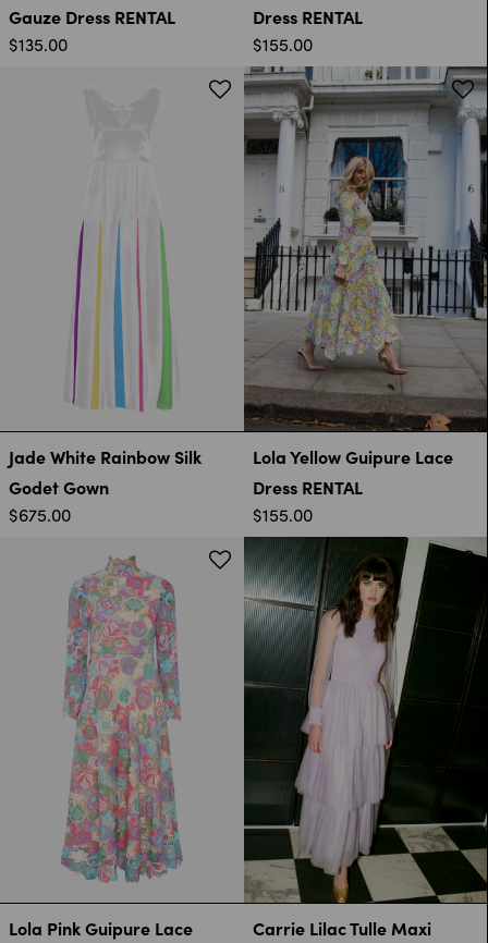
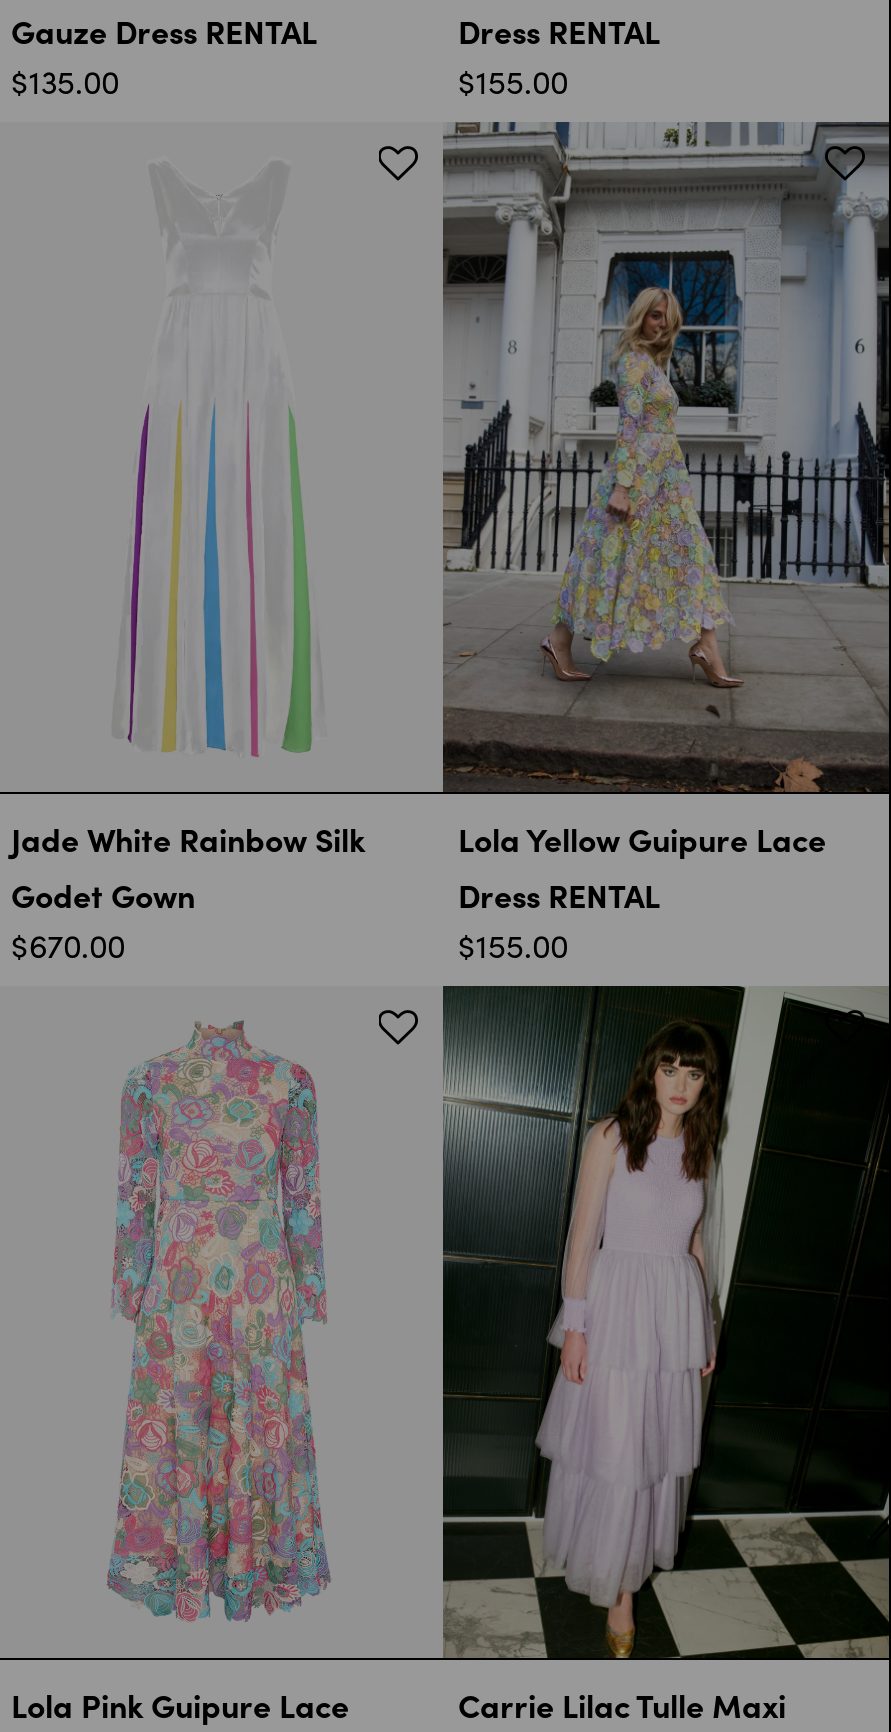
[9,503,71,526] $675.00 -> [11,924,125,966] $670.00

